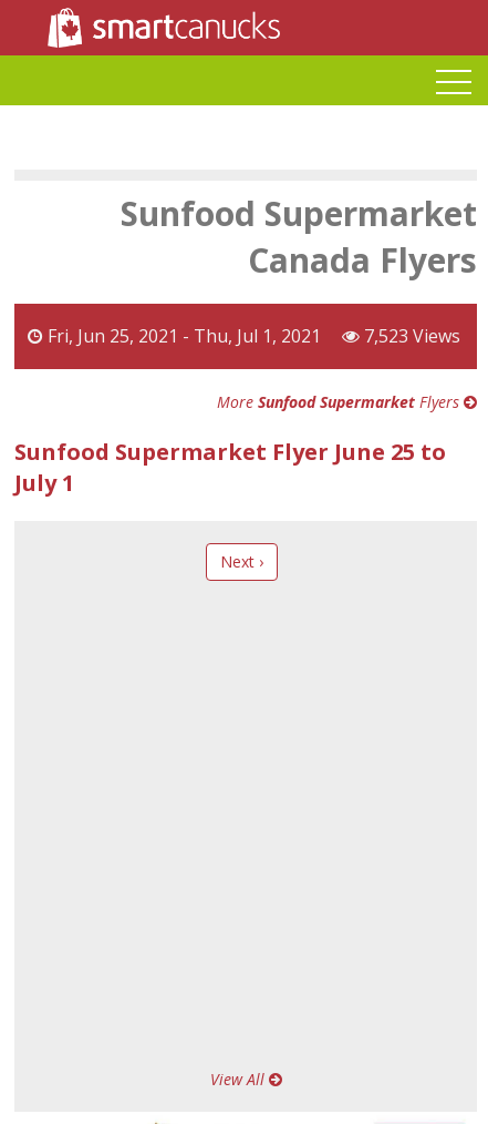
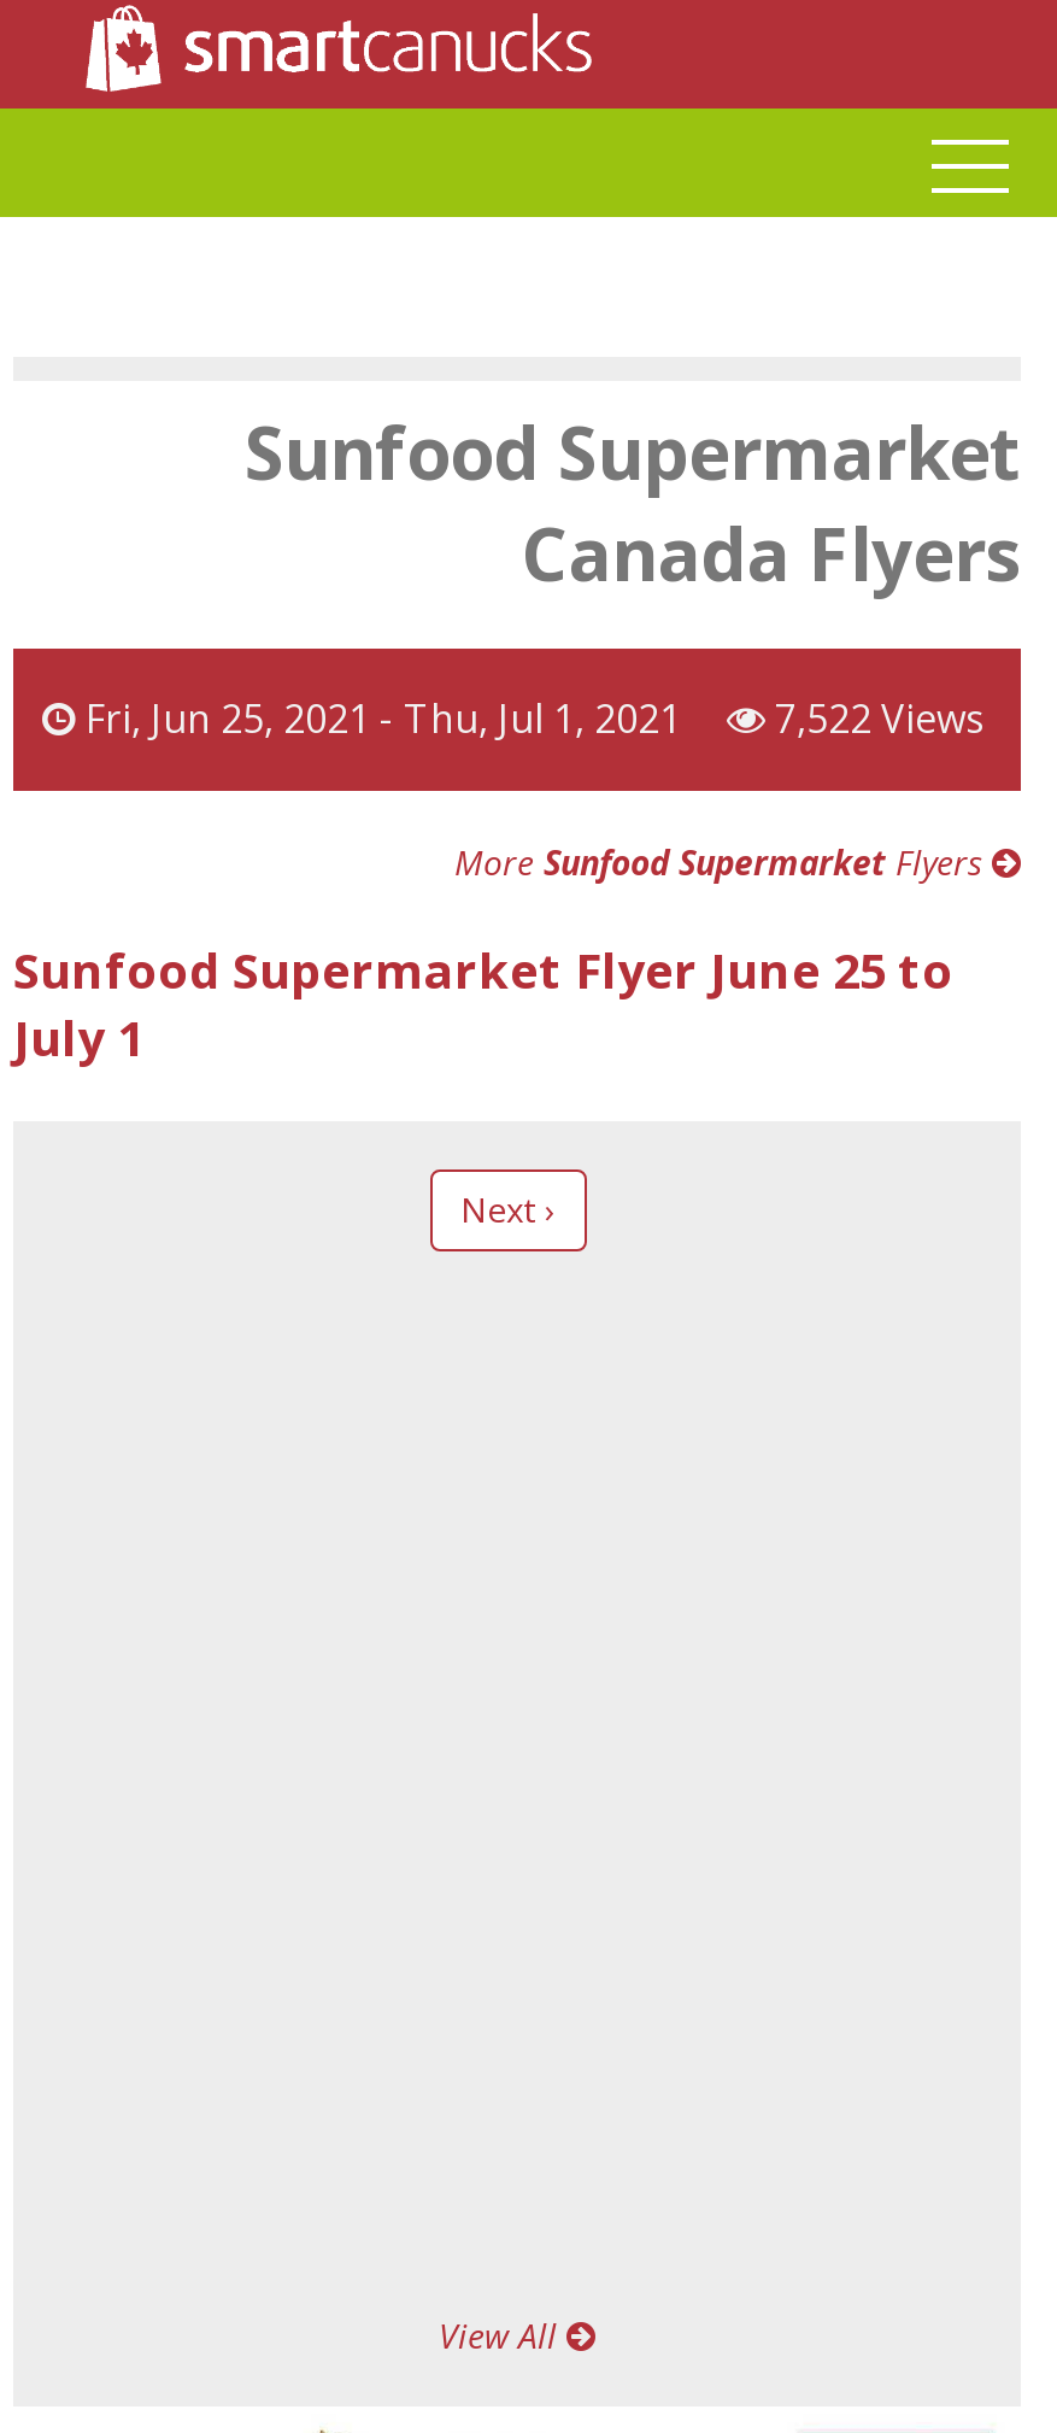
[43,324,460,348] Fri, Jun 25, 2021 - Thu, Jul 1, 2021 7,523 Views -> [76,692,985,745] Fri, Jun 25, 2021 - Thu, Jul 1, 2021 7,522 Views

